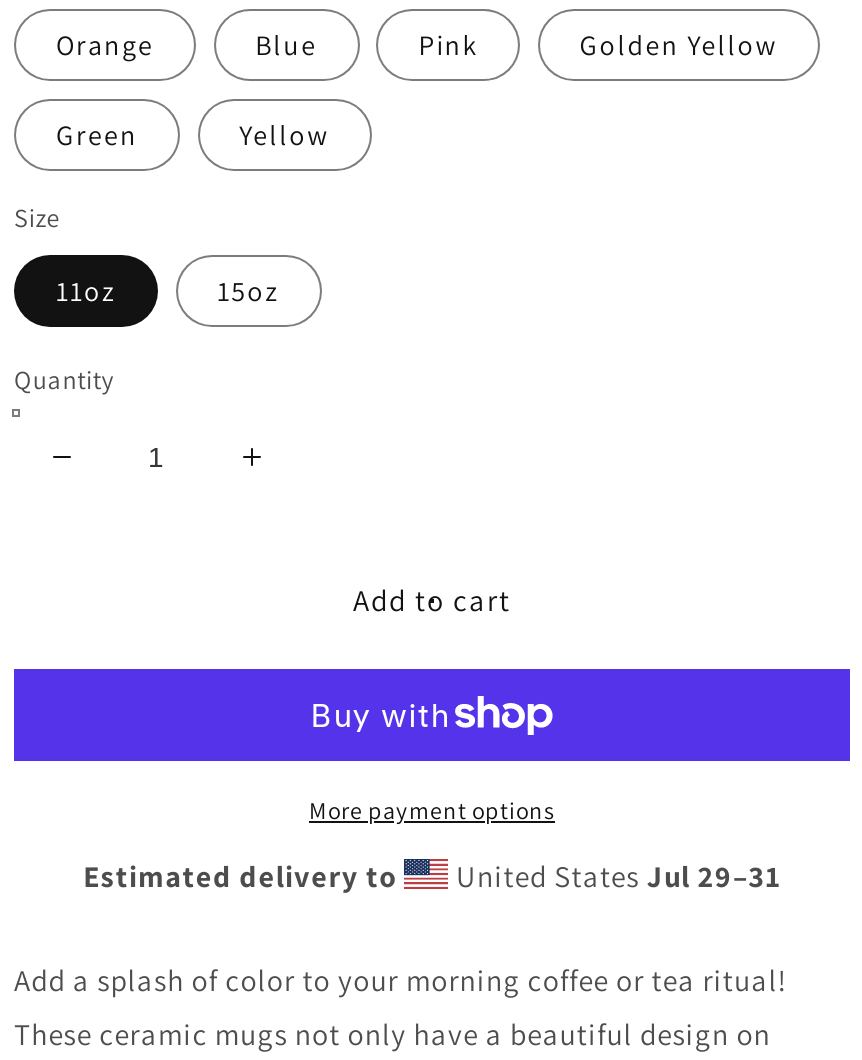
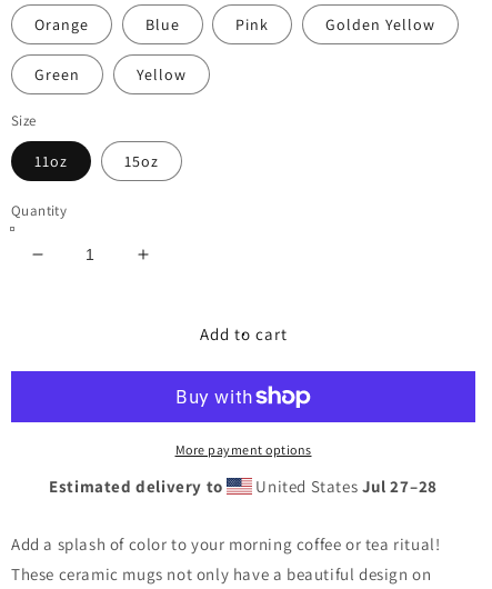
[449,856,781,894] United States Jul 29–31 -> [252,476,437,497] United States Jul 27–28

